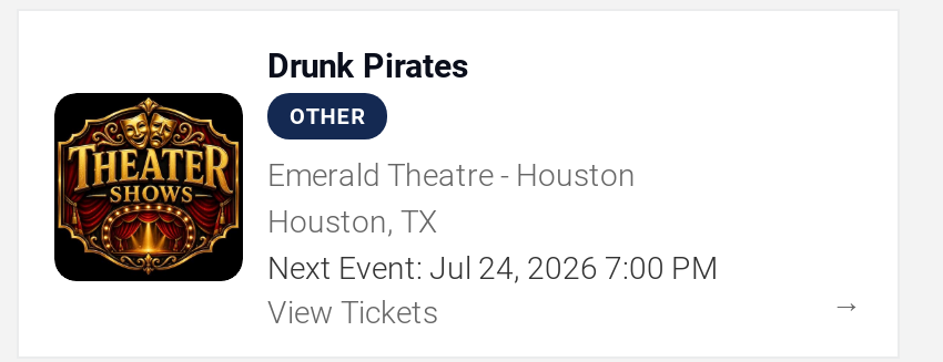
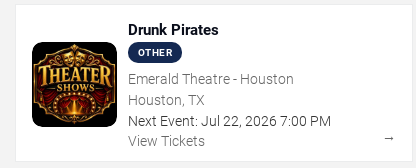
[267,250,718,286] Next Event: Jul 24, 2026 7:00 PM -> [128,113,331,129] Next Event: Jul 22, 2026 7:00 PM

